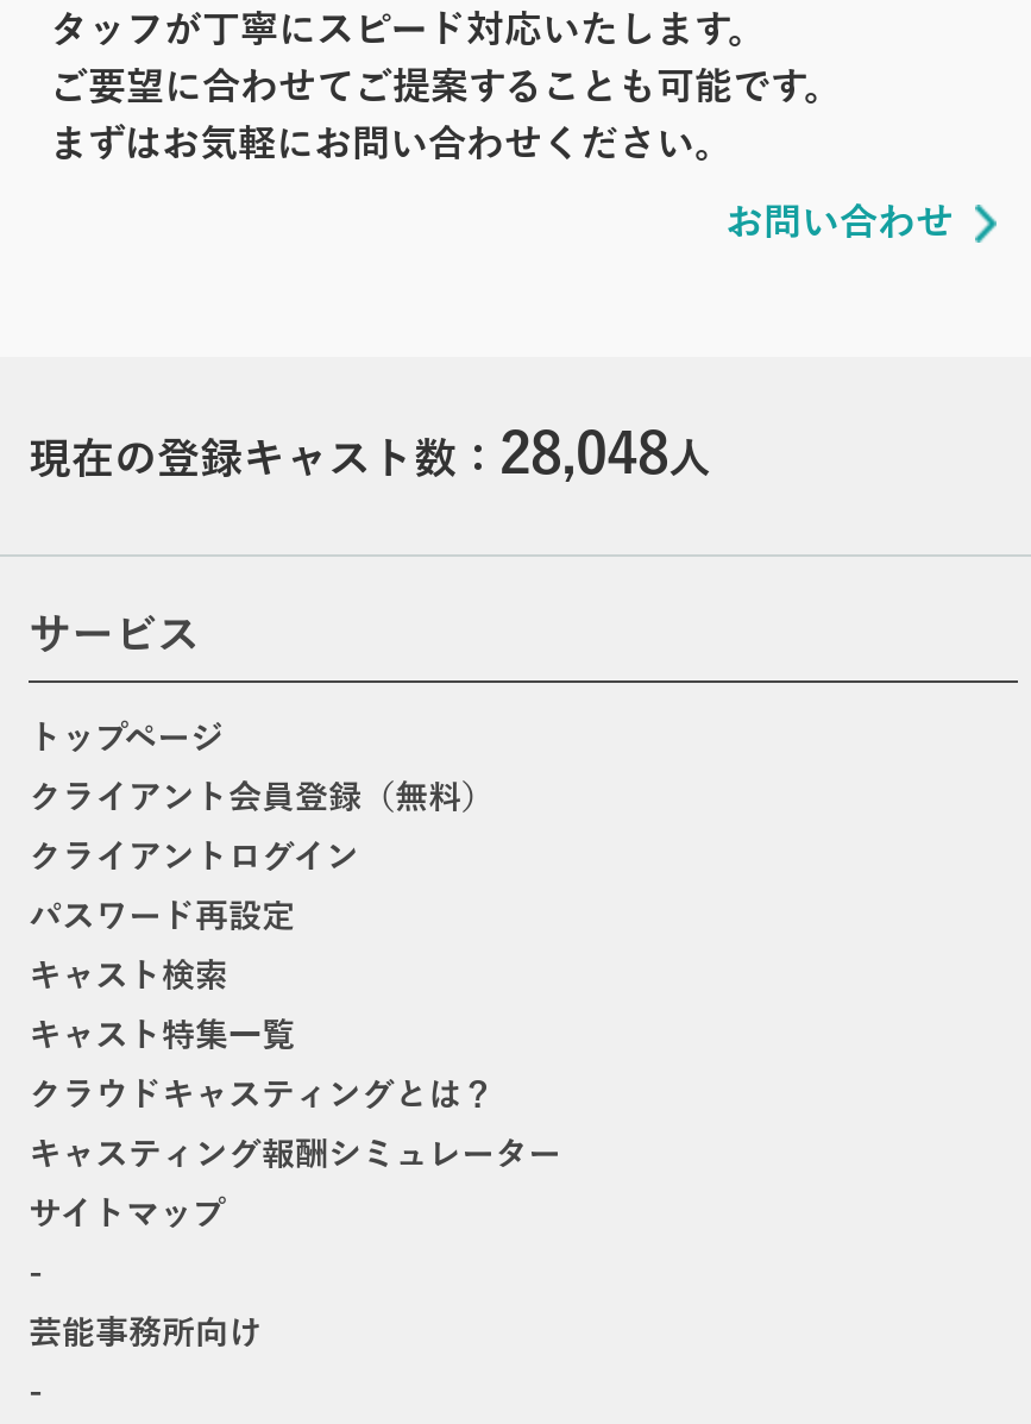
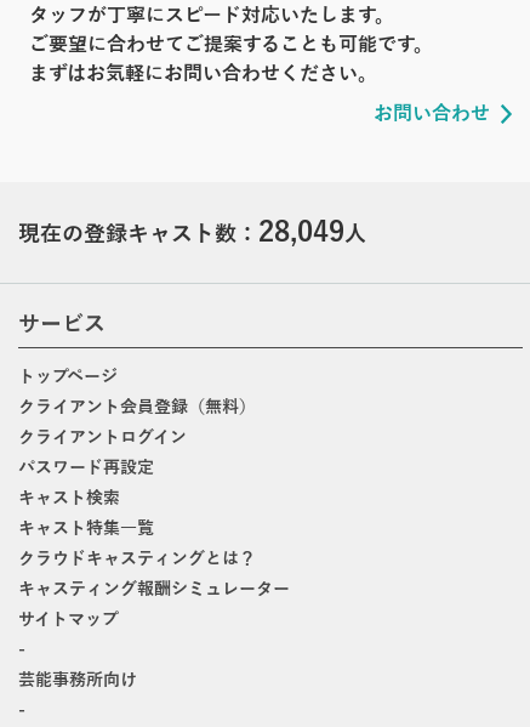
[29,423,711,485] 現在の登録キャスト数：28,048人 -> [18,216,366,247] 現在の登録キャスト数：28,049人

